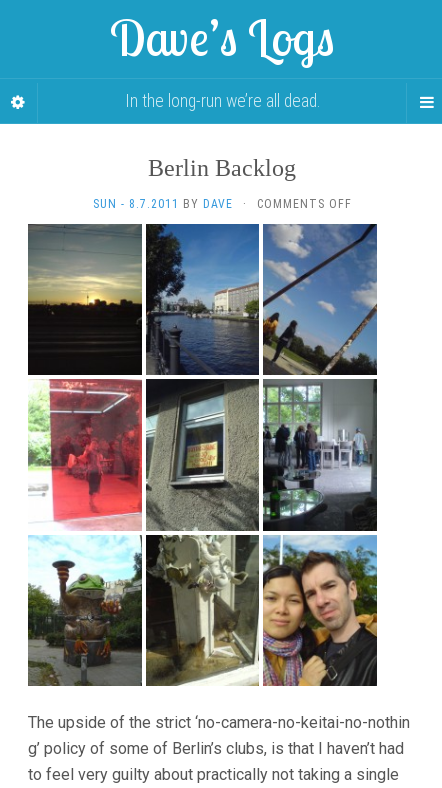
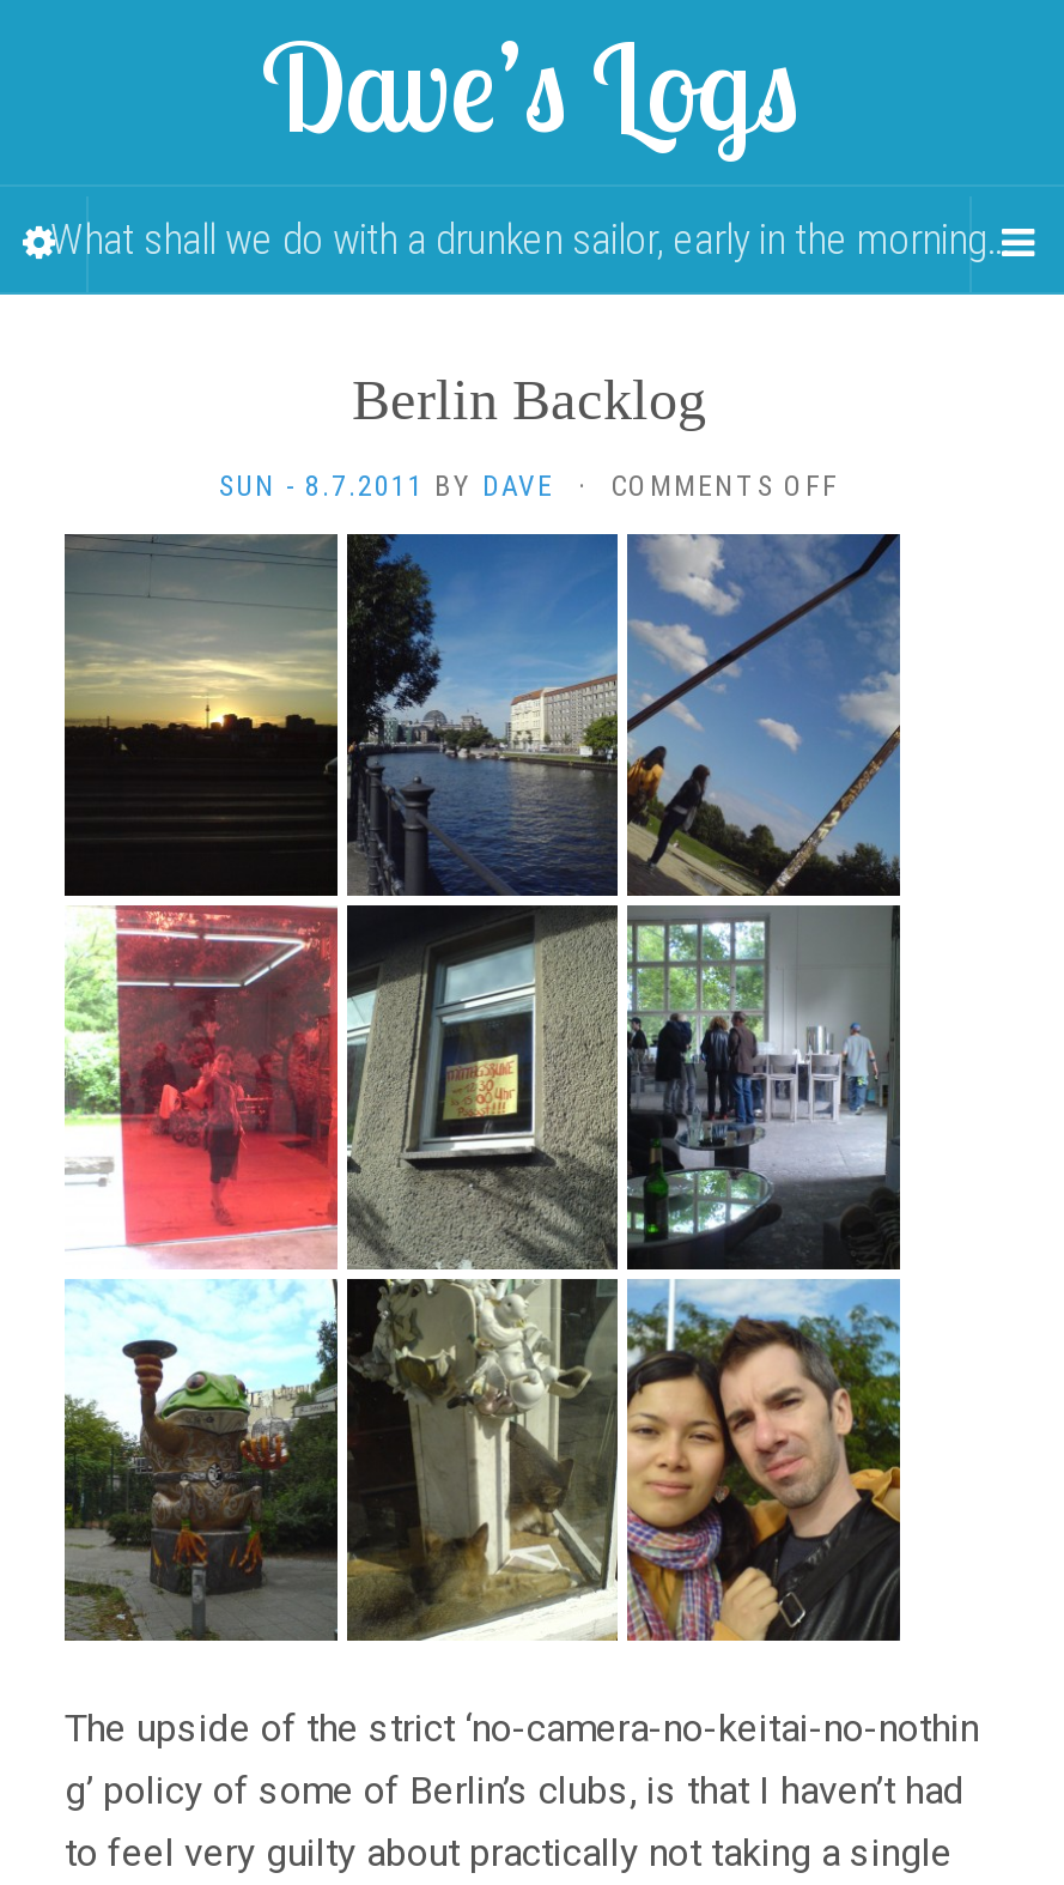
[124,91,319,111] In the long-run we’re all dead. -> [50,215,1008,263] What shall we do with a drunken sailor, early in the morning…

